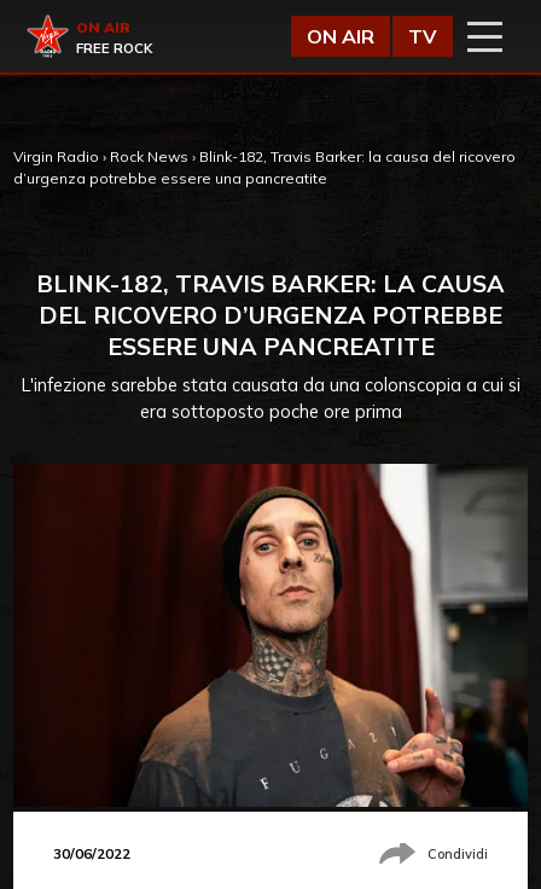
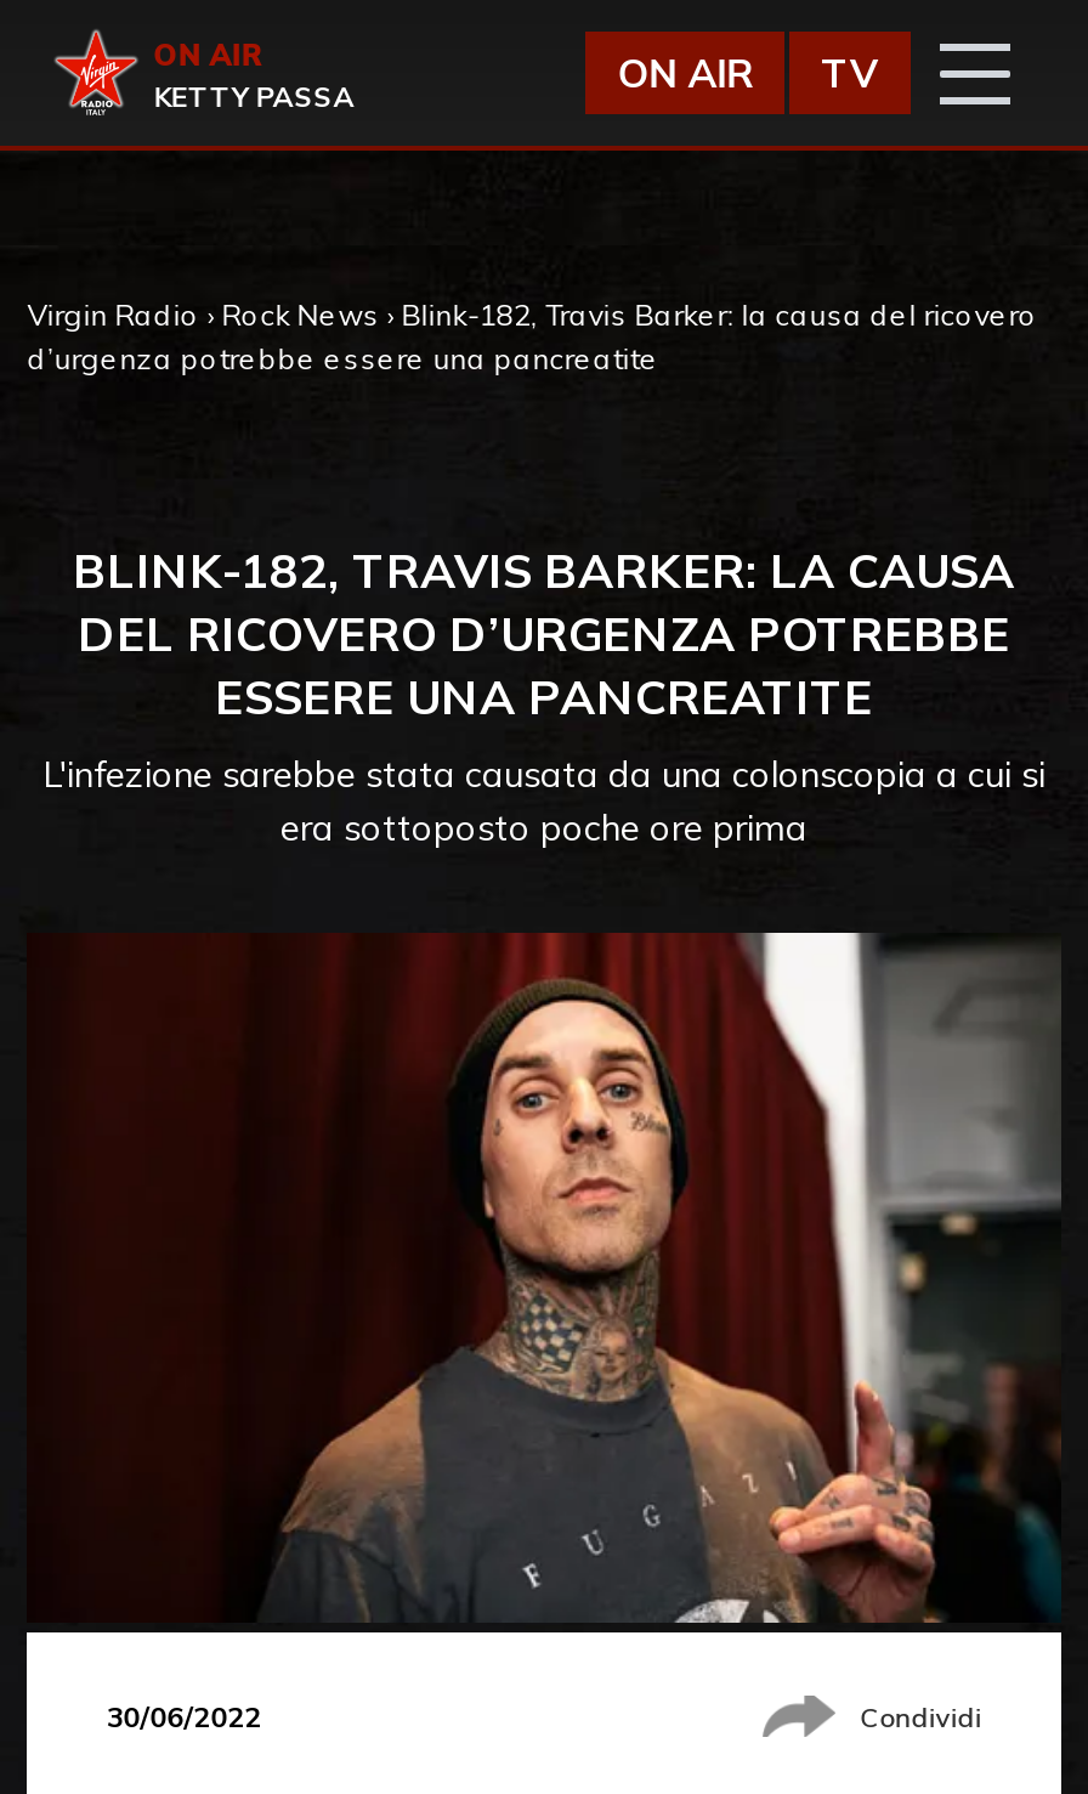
[76,40,152,57] FREE ROCK -> [153,80,355,114] KETTY PASSA

